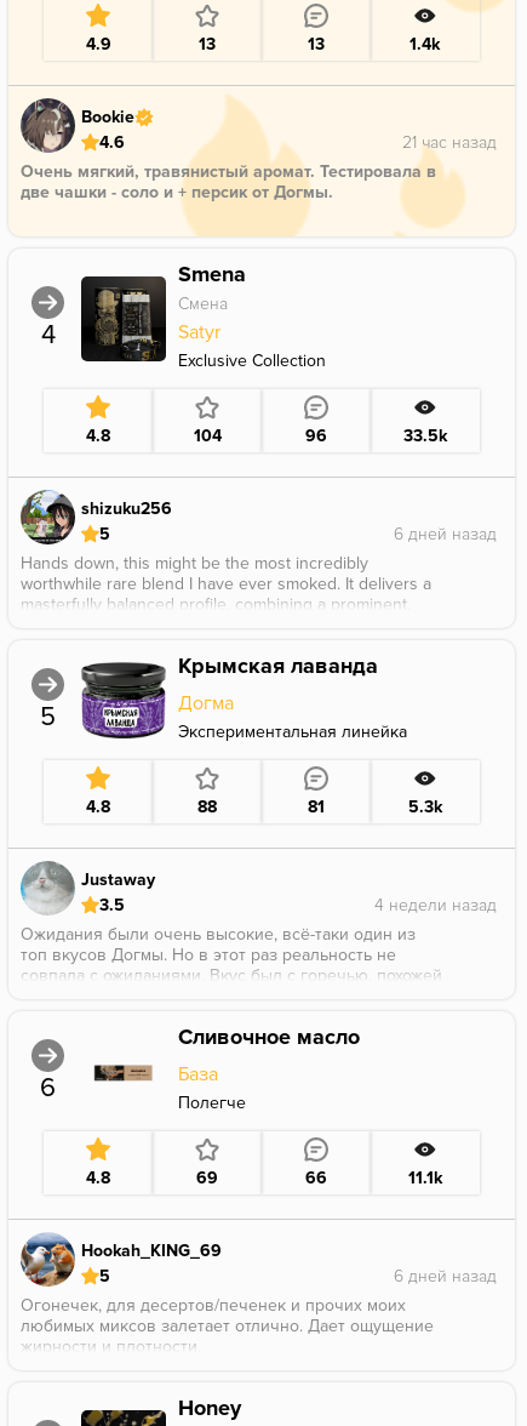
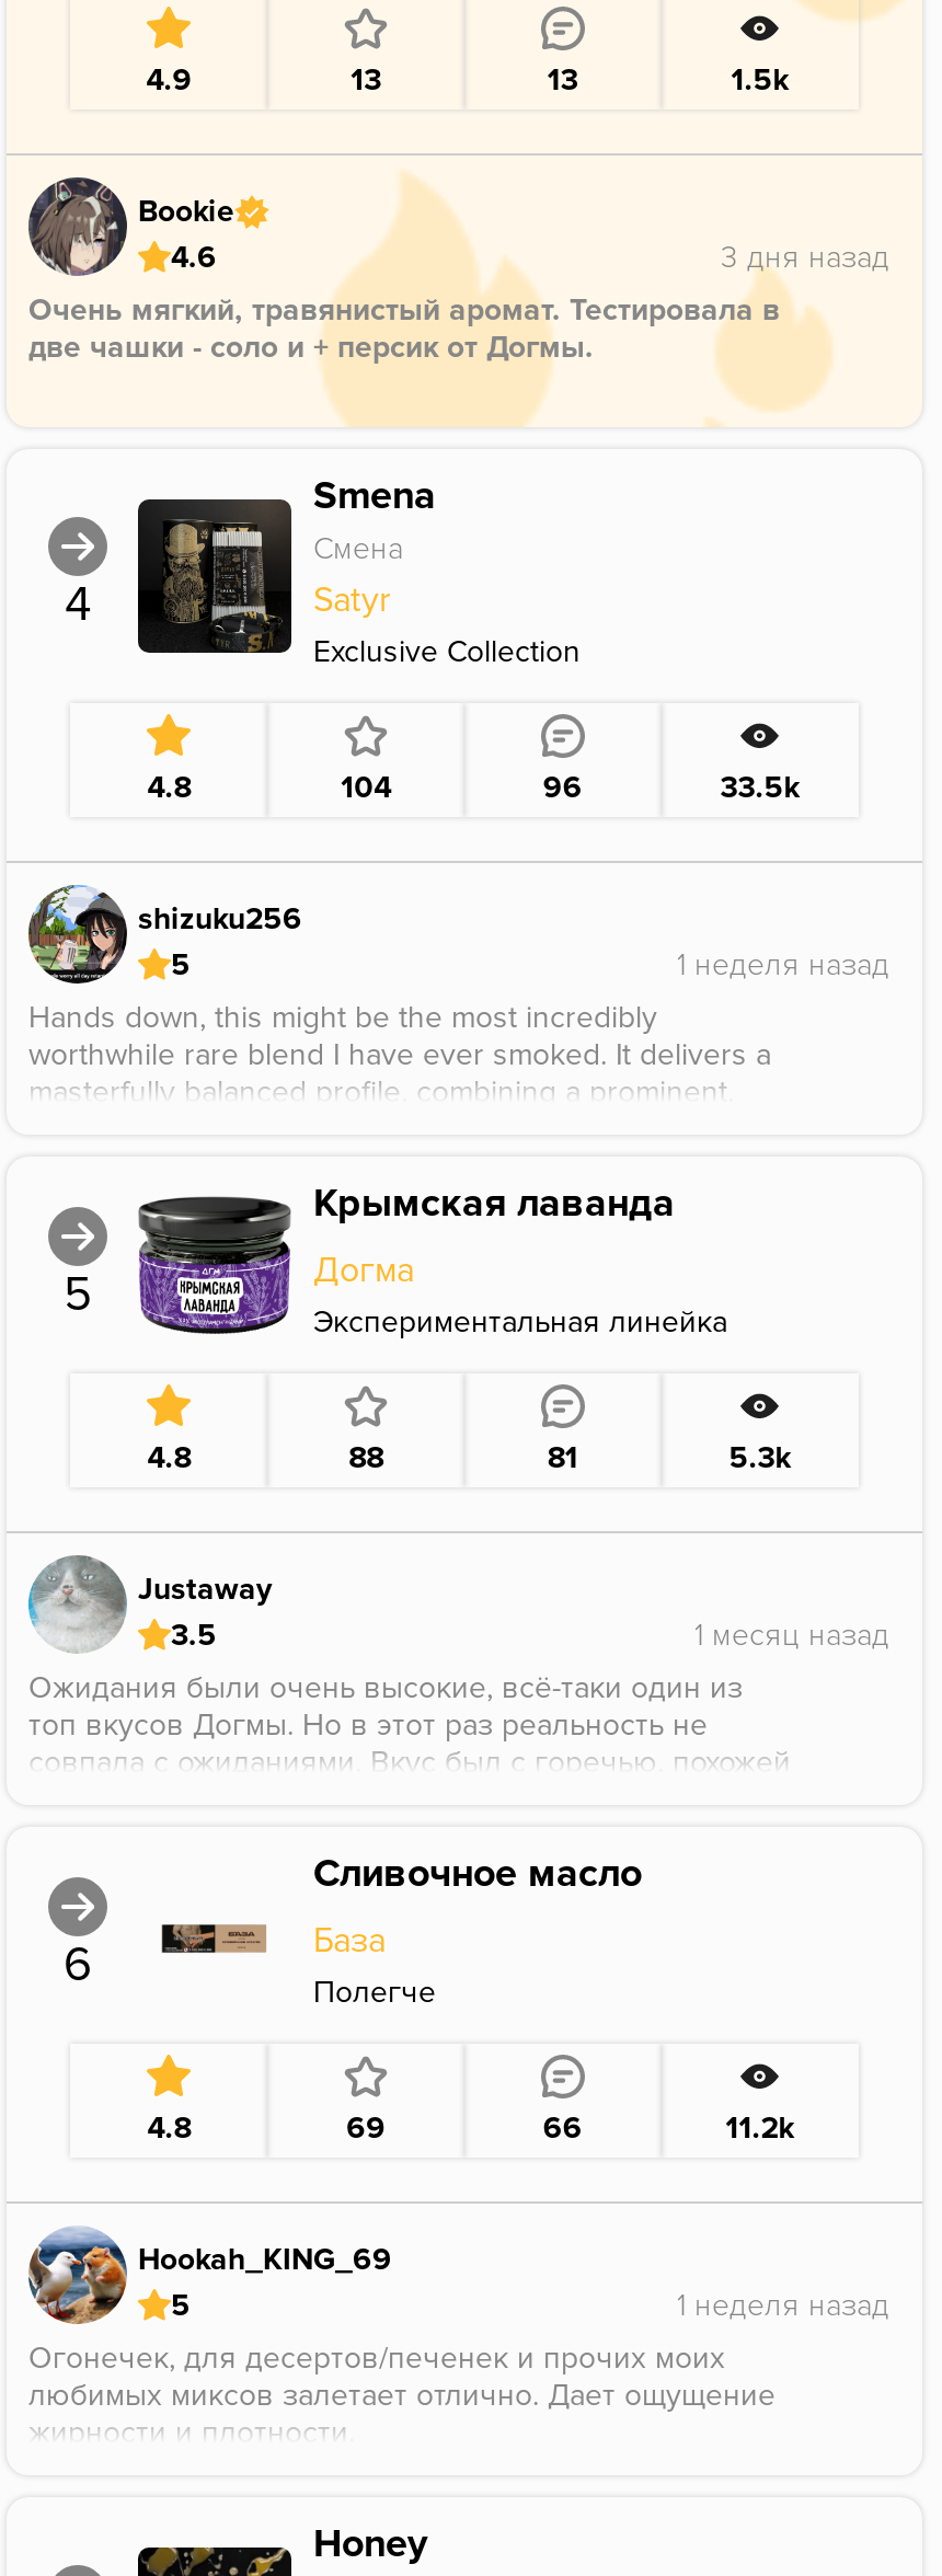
[410,34,440,55] 1.4k -> [731,61,788,99] 1.5k
[408,1168,442,1188] 11.1k -> [726,2109,794,2147] 11.2k

